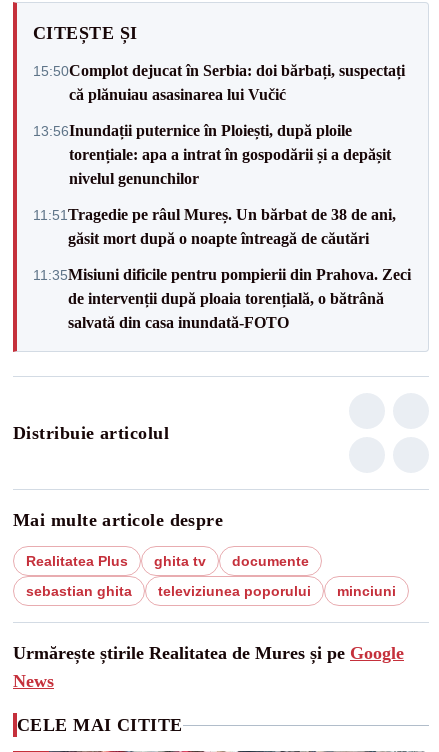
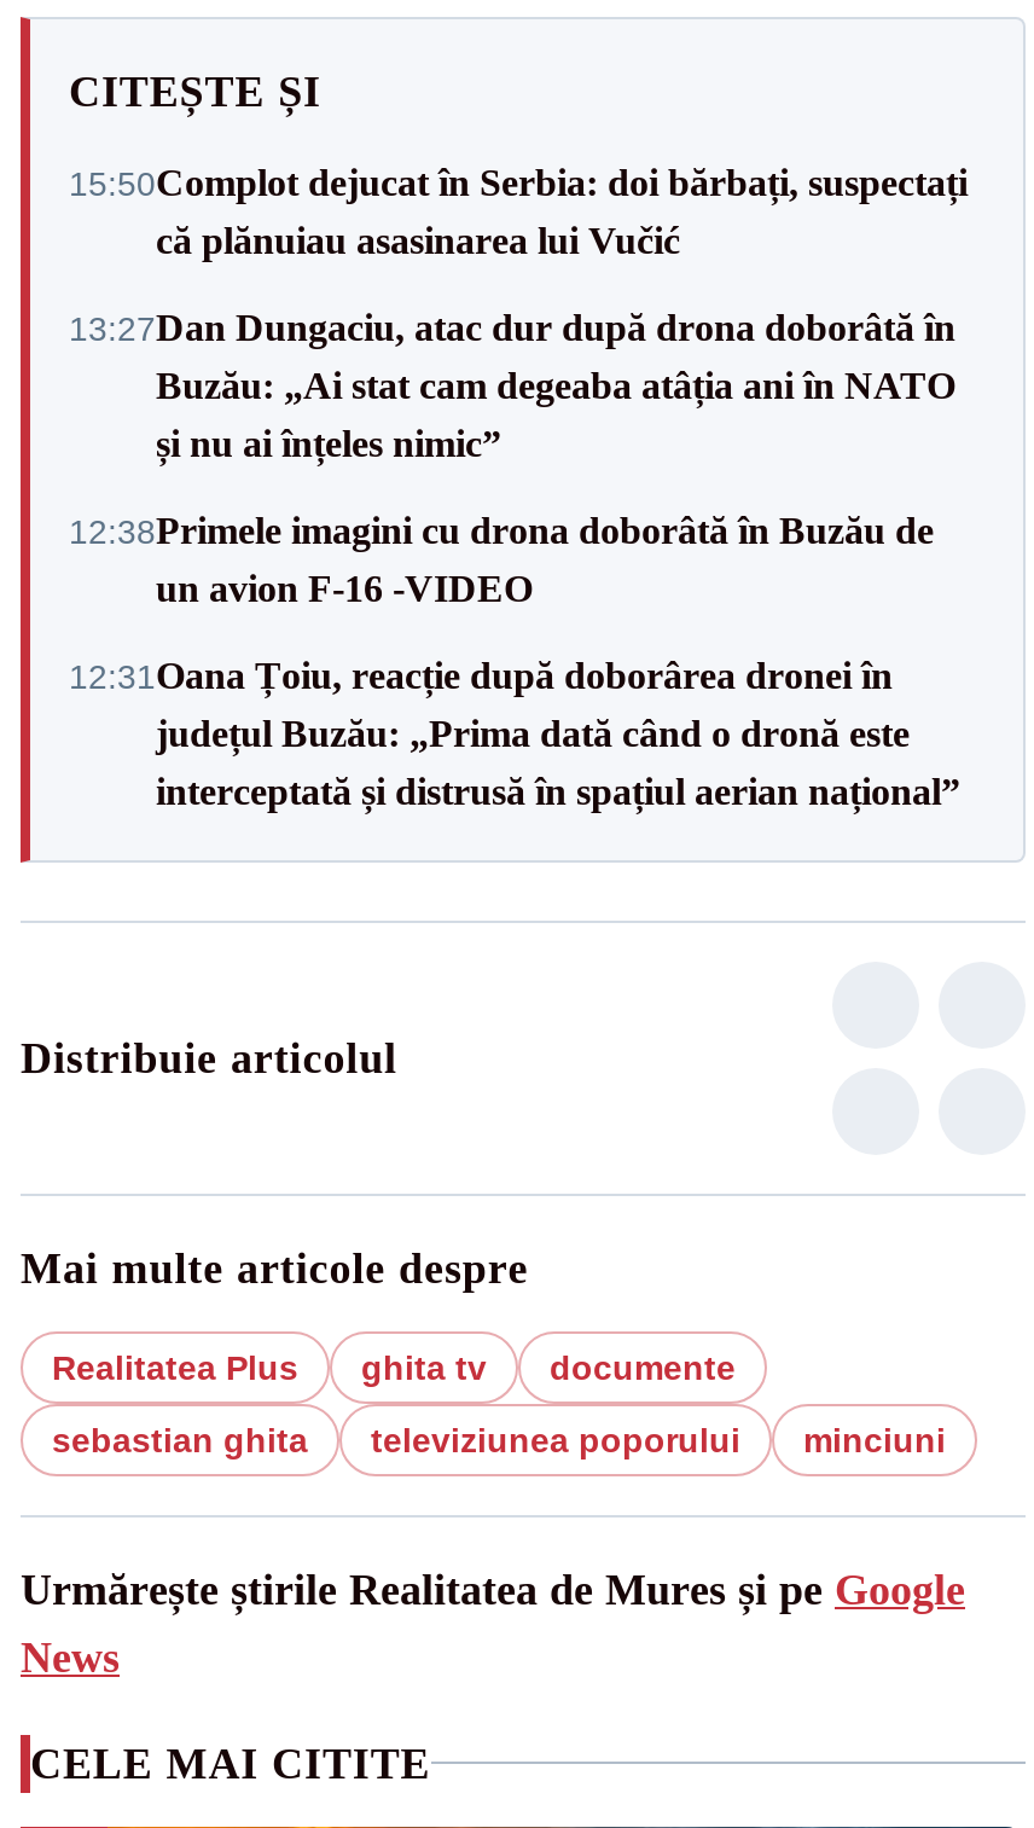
[33,122,391,187] 13:56Inundații puternice în Ploiești, după ploile | torențiale: apa a intrat în gospodării și a depășit | nivelul genunchilor -> [69,307,955,464] 13:27Dan Dungaciu, atac dur după drona doborâtă în | Buzău: „Ai stat cam degeaba atâția ani în NATO | și nu ai înțeles nimic”
[33,206,396,247] 11:51Tragedie pe râul Mureș. Un bărbat de 38 de ani, | găsit mort după o noapte întreagă de căutări -> [69,510,934,609] 12:38Primele imagini cu drona doborâtă în Buzău de | un avion F-16 -VIDEO
[33,266,411,331] 11:35 Misiuni dificile pentru pompierii din Prahova. Zeci | de intervenții după ploaia torențială, o bătrână | salvată din casa inundată-FOTO -> [69,655,960,812] 12:31 Oana Țoiu, reacție după doborârea dronei în | județul Buzău: „Prima dată când o dronă este | interceptată și distrusă în spațiul aerian național”

